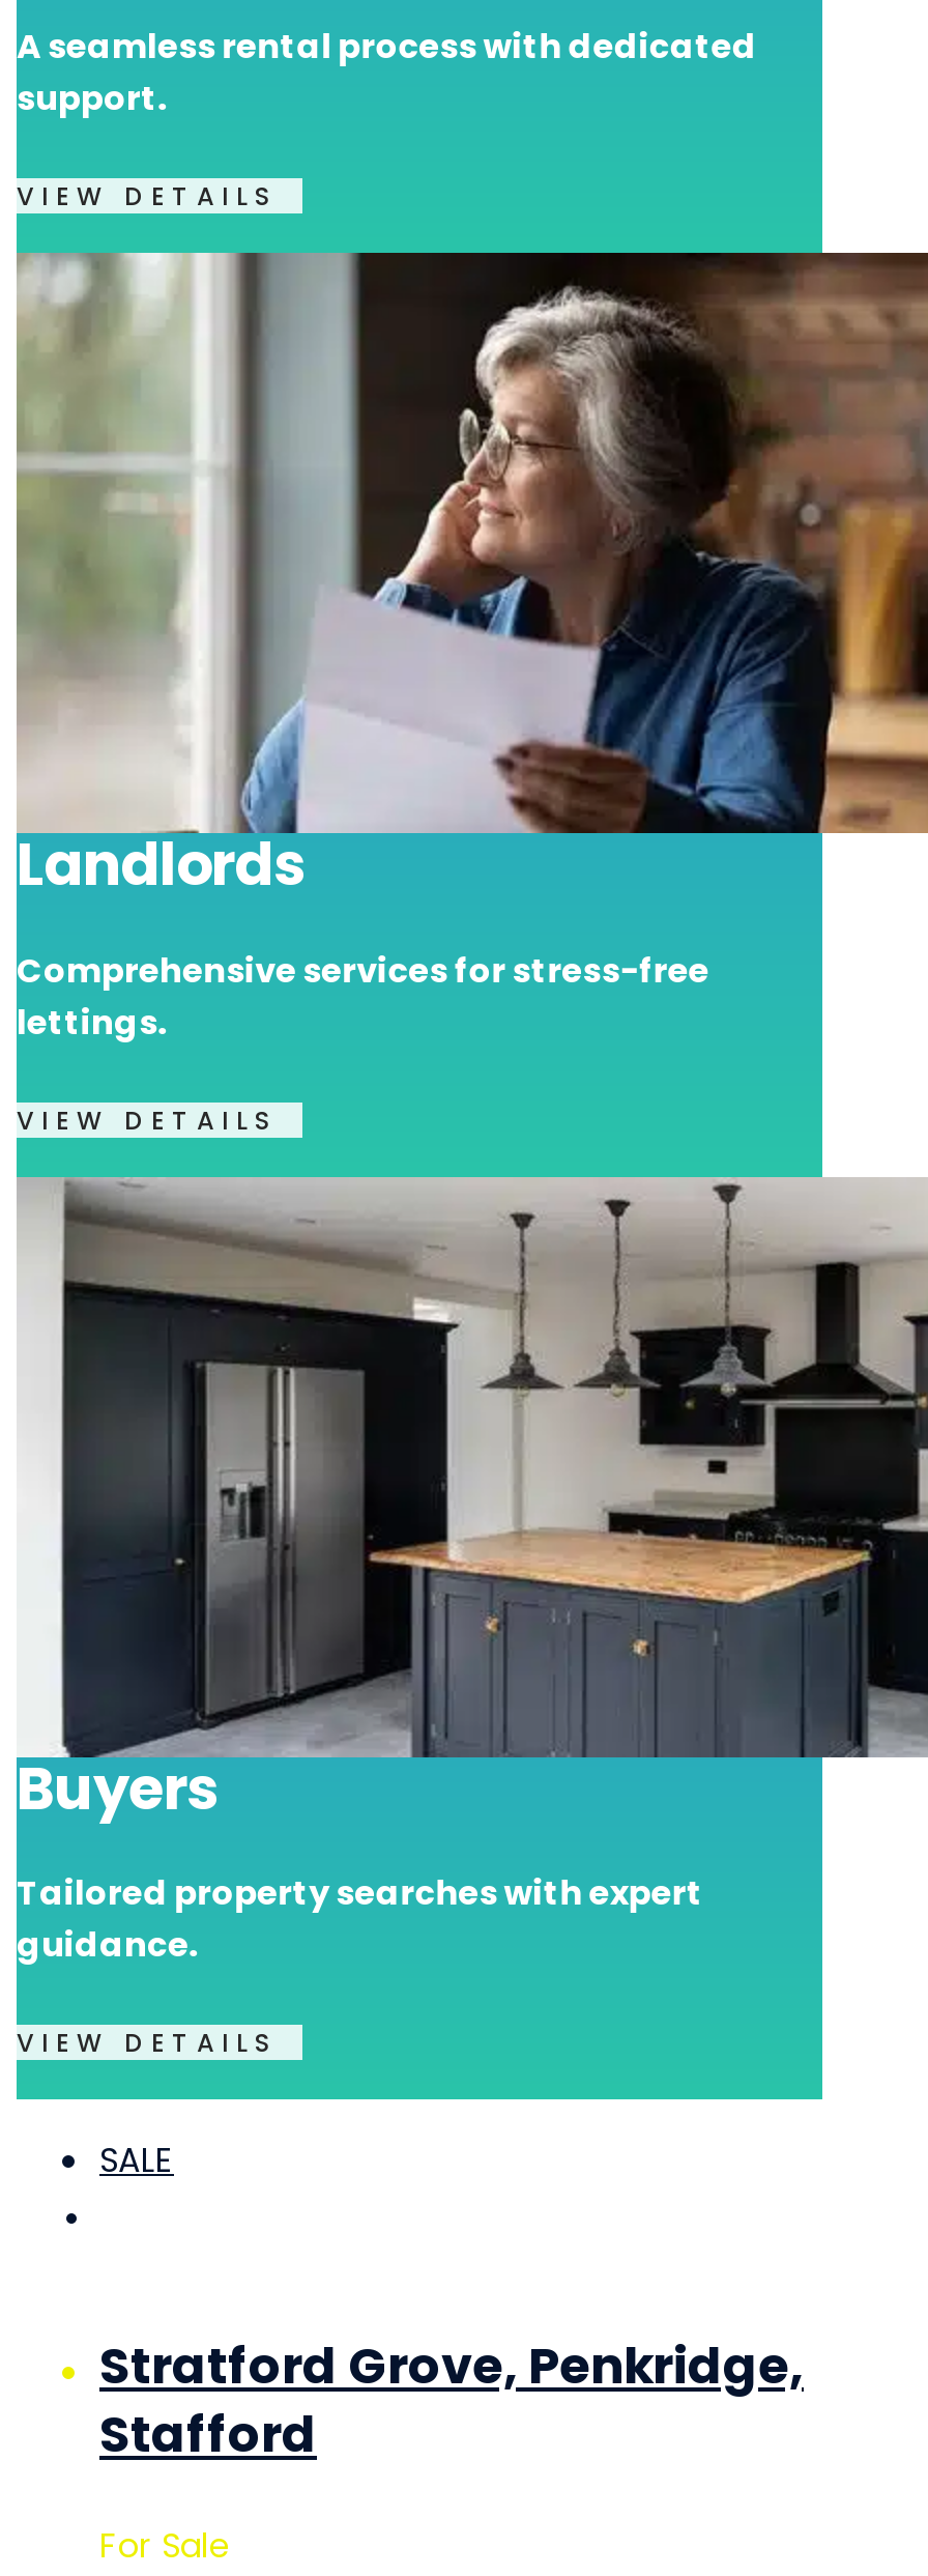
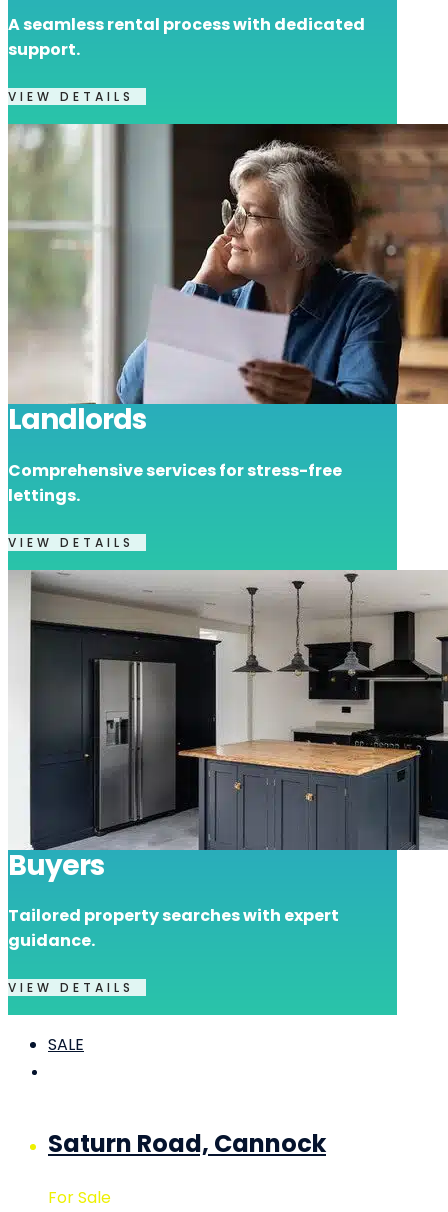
[99,2332,804,2469] Stratford Grove, Penkridge, | Stafford -> [48,1127,326,1160] Saturn Road, Cannock

